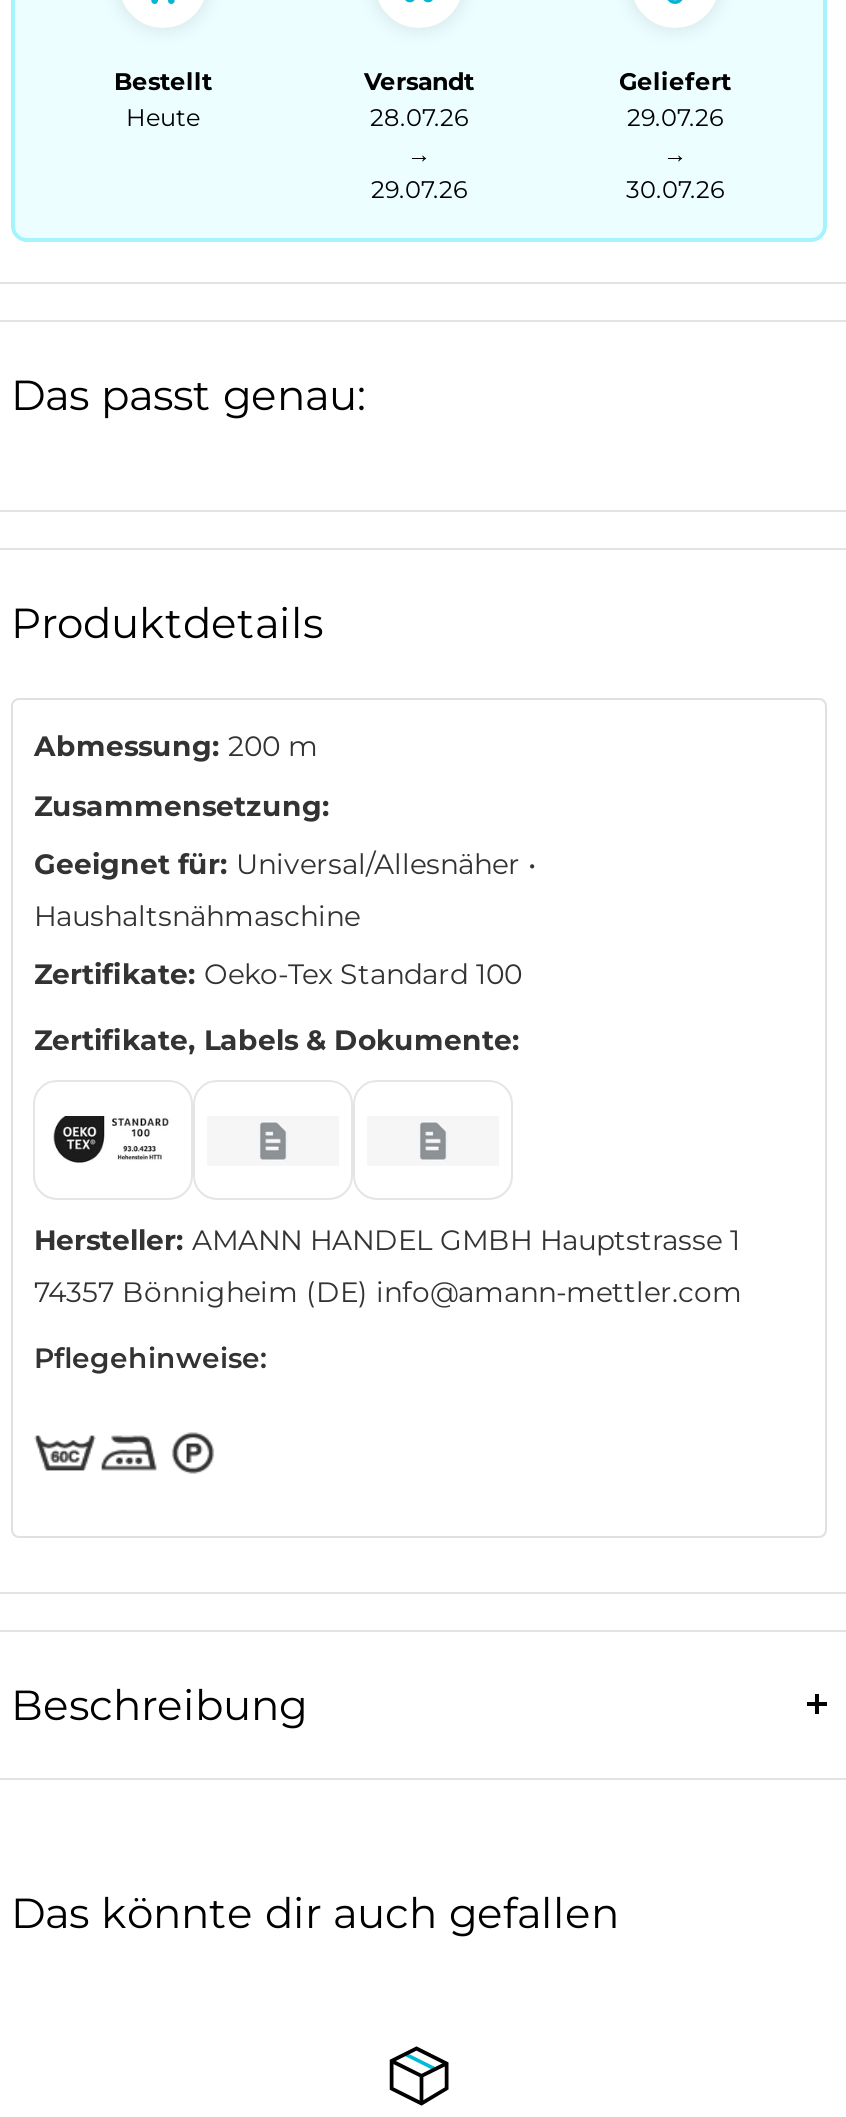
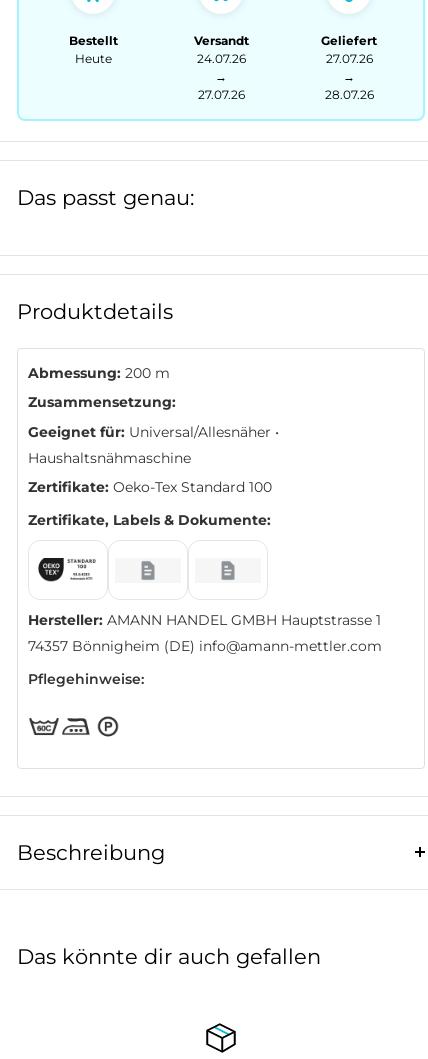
[370,102,468,132] 28.07.26 -> [196,51,245,66] 24.07.26
[627,102,723,132] 29.07.26 -> [325,51,372,66] 27.07.26
[371,174,467,204] 29.07.26 -> [197,87,244,102] 27.07.26
[626,174,724,204] 30.07.26 -> [324,87,373,102] 28.07.26

